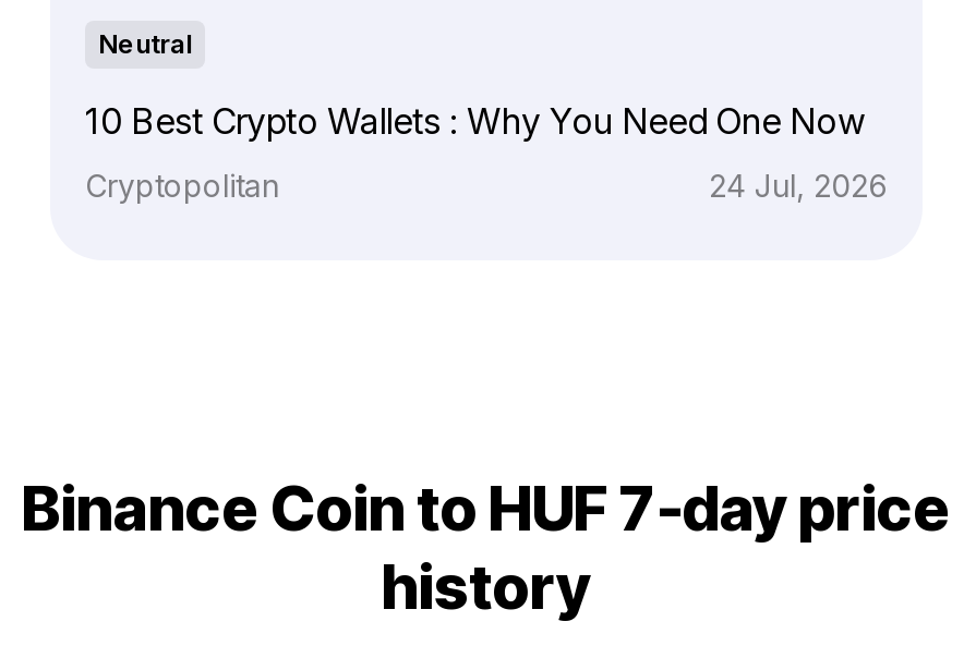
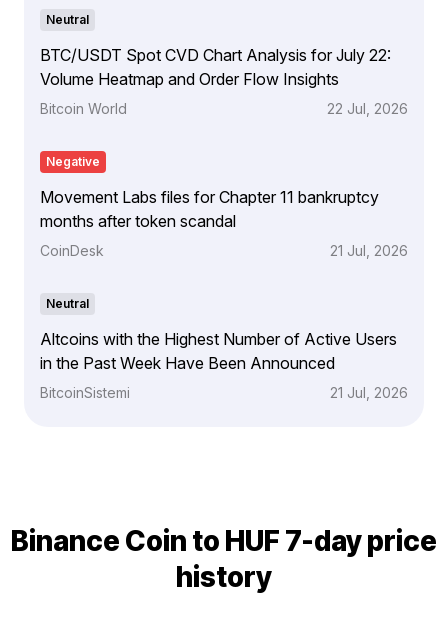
[85,99,888,204] 10 Best Crypto Wallets : Why You Need One Now | Cryptopolitan | 24 Jul, 2026 -> [40,45,408,401] BTC/USDT Spot CVD Chart Analysis for July 22: | Volume Heatmap and Order Flow Insights | Bitcoin World | 22 Jul, 2026 | Negative | Movement Labs files for Chapter 11 bankruptcy | months after token scandal | CoinDesk | 21 Jul, 2026 | Neutral | Altcoins with the Highest Number of Active Users | in the Past Week Have Been Announced | BitcoinSistemi | 21 Jul, 2026

